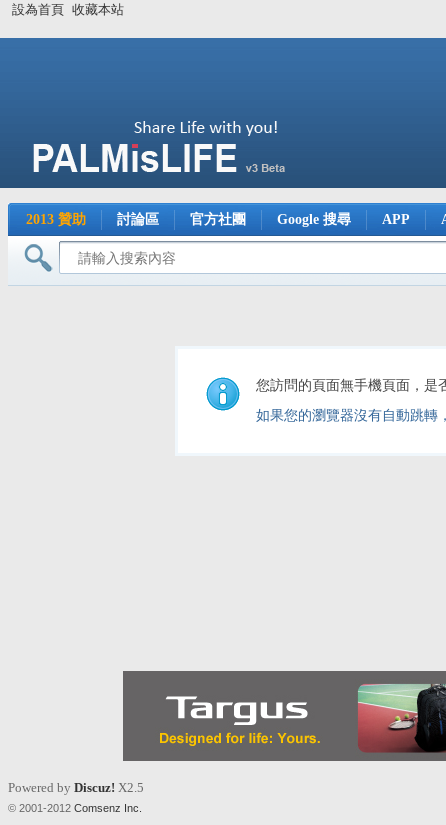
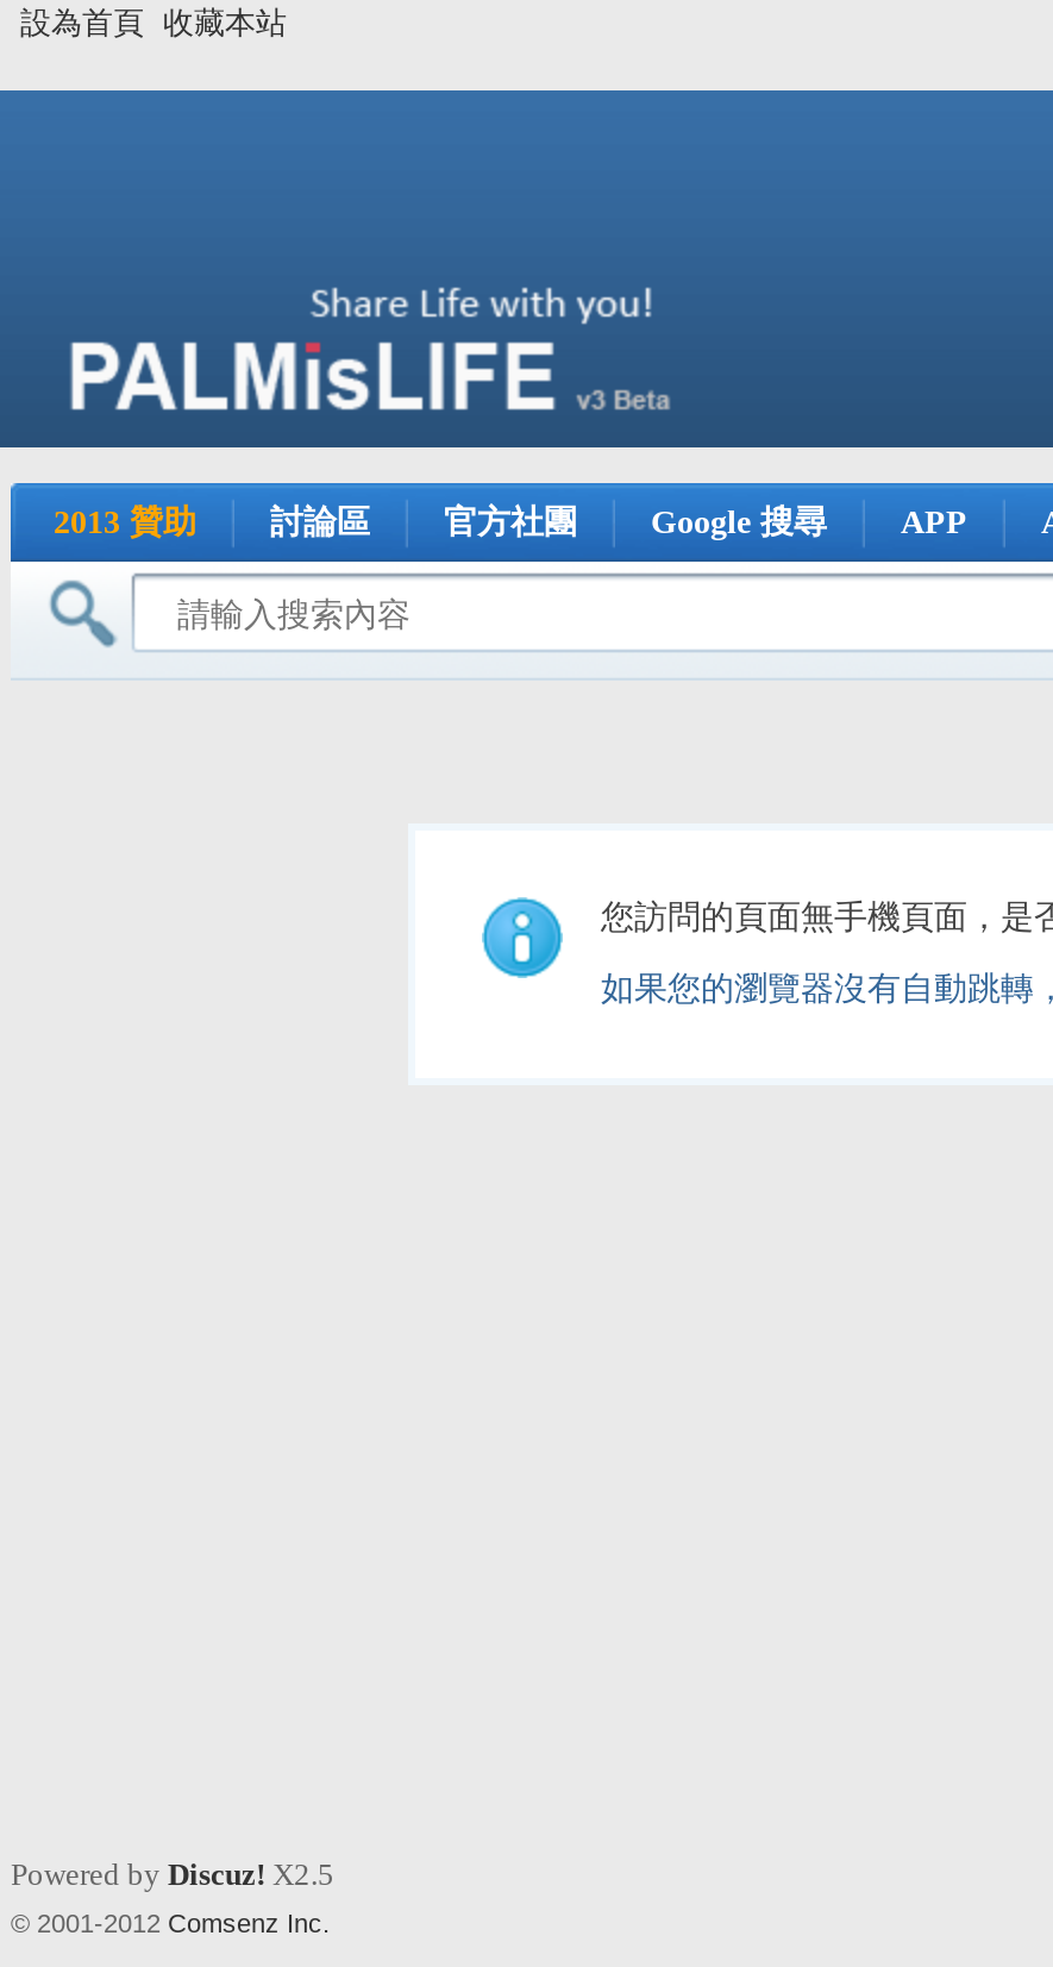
[122,670,443,762] [image] -> none

